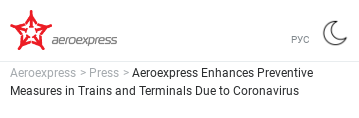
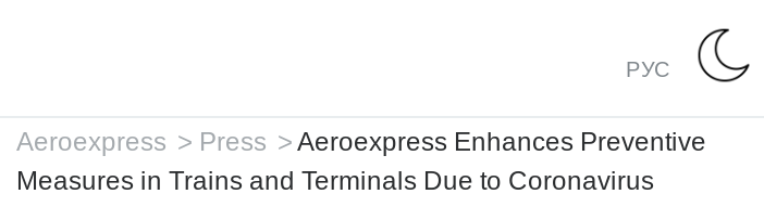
[9,9,118,51] [image] -> none

